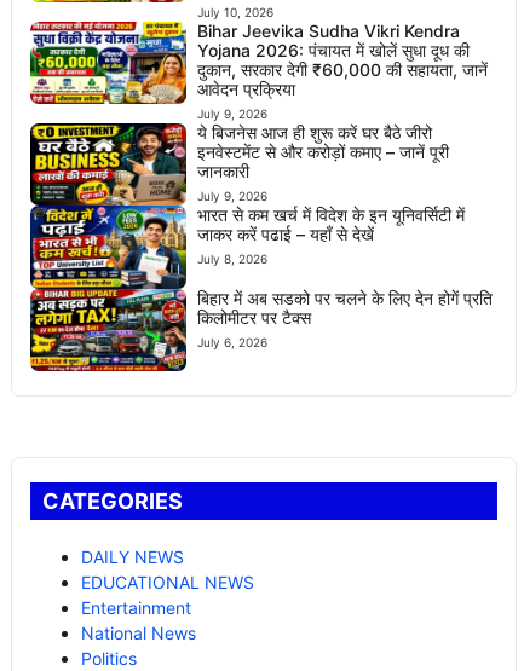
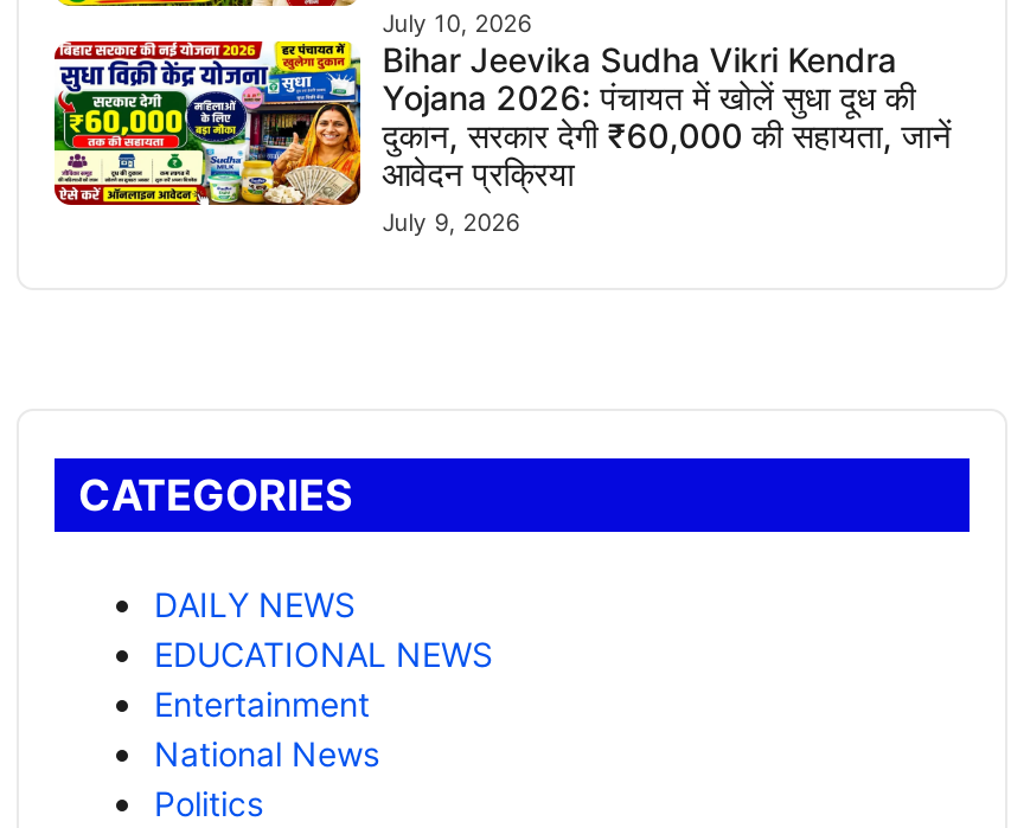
[29,122,493,372] [image] | ये बिजनेस आज ही शुरू करें घर बैठे जीरो | इनवेस्टमेंट से और करोड़ों कमाए – जानें पूरी | जानकारी | July 9, 2026 | भारत से कम खर्च में विदेश के इन यूनिवर्सिटी में | जाकर करें पढाई – यहाँ से देखें | July 8, 2026 | बिहार में अब सडको पर चलने के लिए देन होगें प्रति | किलोमीटर पर टैक्स | July 6, 2026 -> none

